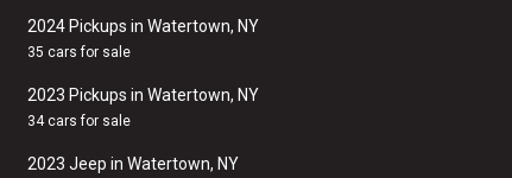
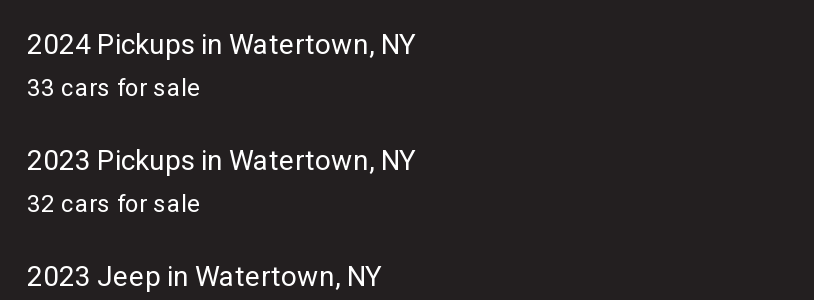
[27,44,131,61] 35 cars for sale -> [27,74,201,102] 33 cars for sale
[27,113,131,129] 34 cars for sale -> [27,190,201,218] 32 cars for sale

